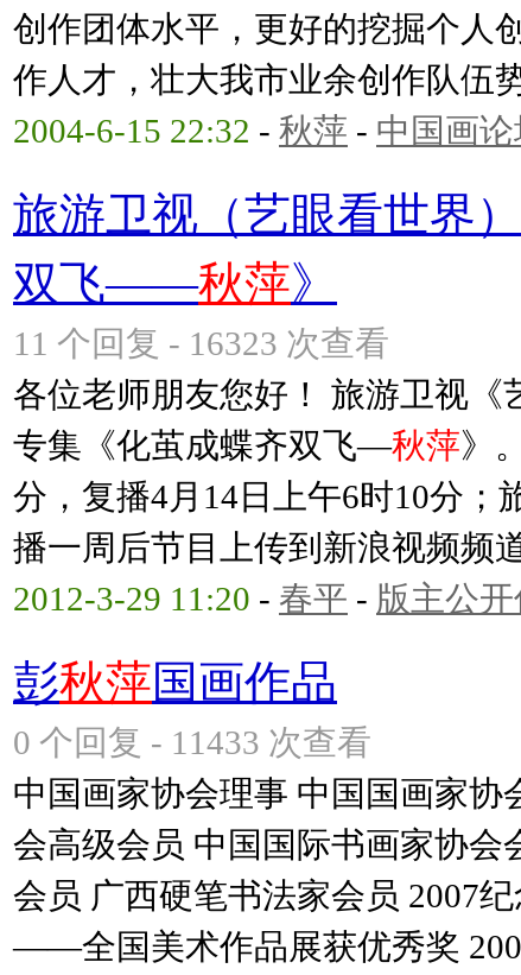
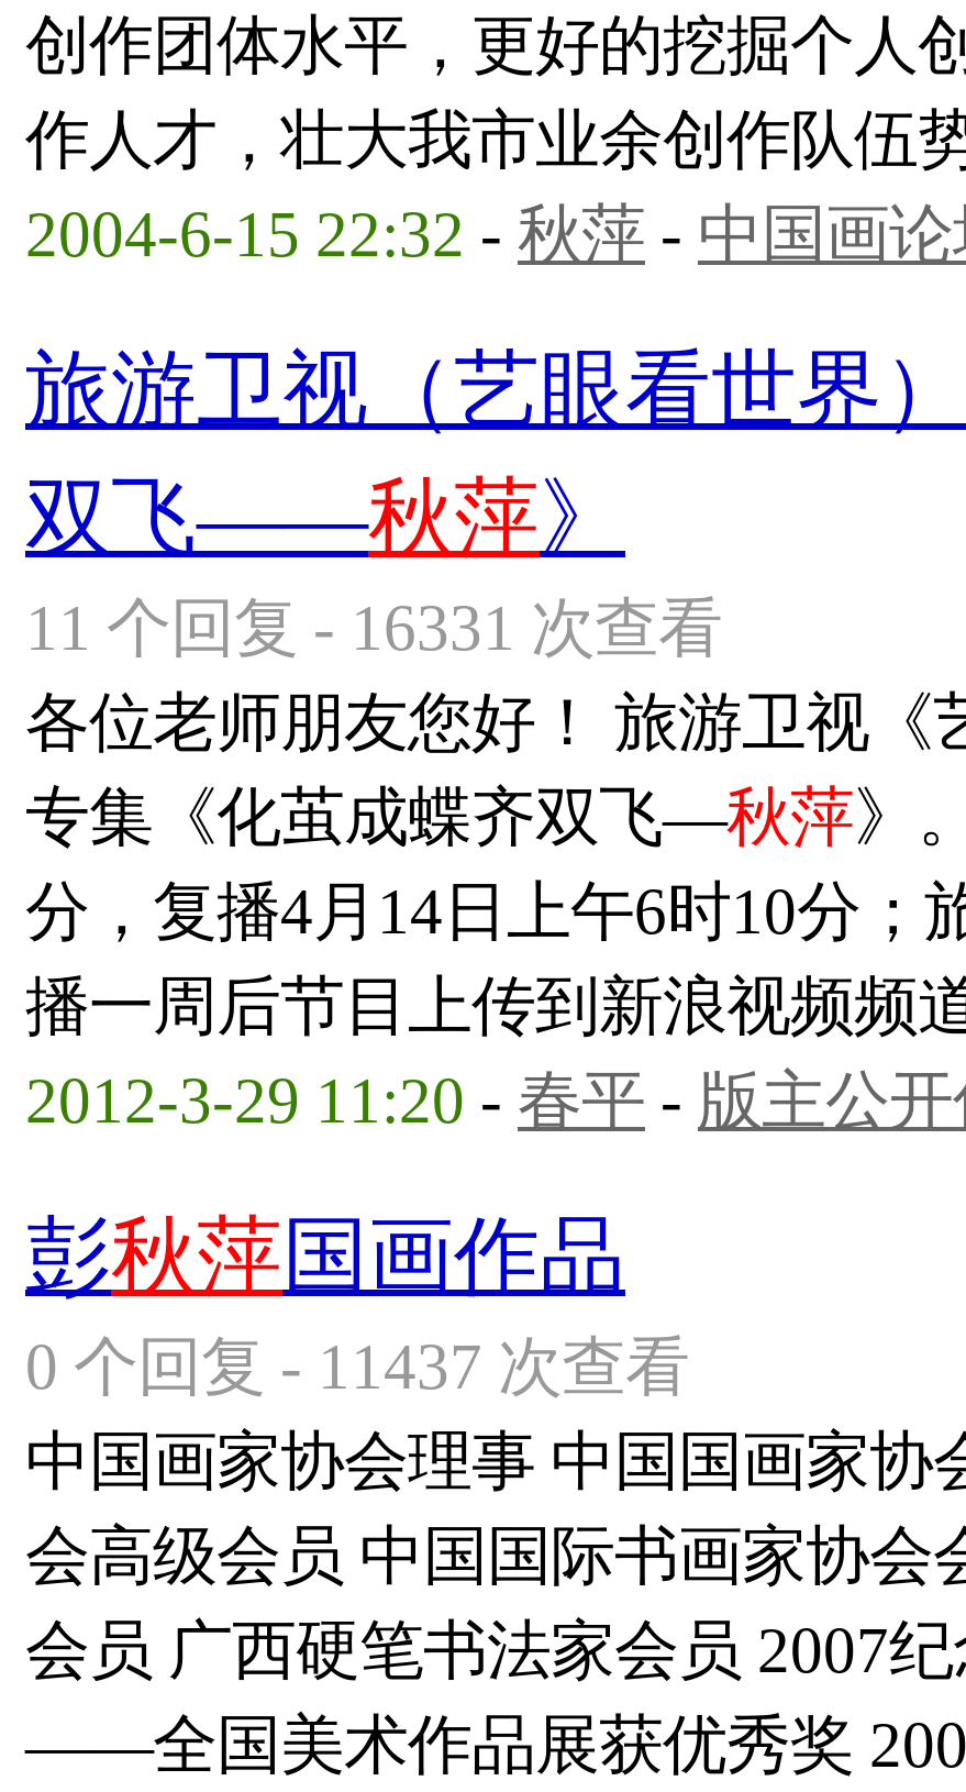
[13,324,389,362] 11 个回复 - 16323 次查看 -> [25,593,722,663] 11 个回复 - 16331 次查看
[13,723,371,761] 0 个回复 - 11433 次查看 -> [25,1331,689,1402] 0 个回复 - 11437 次查看

